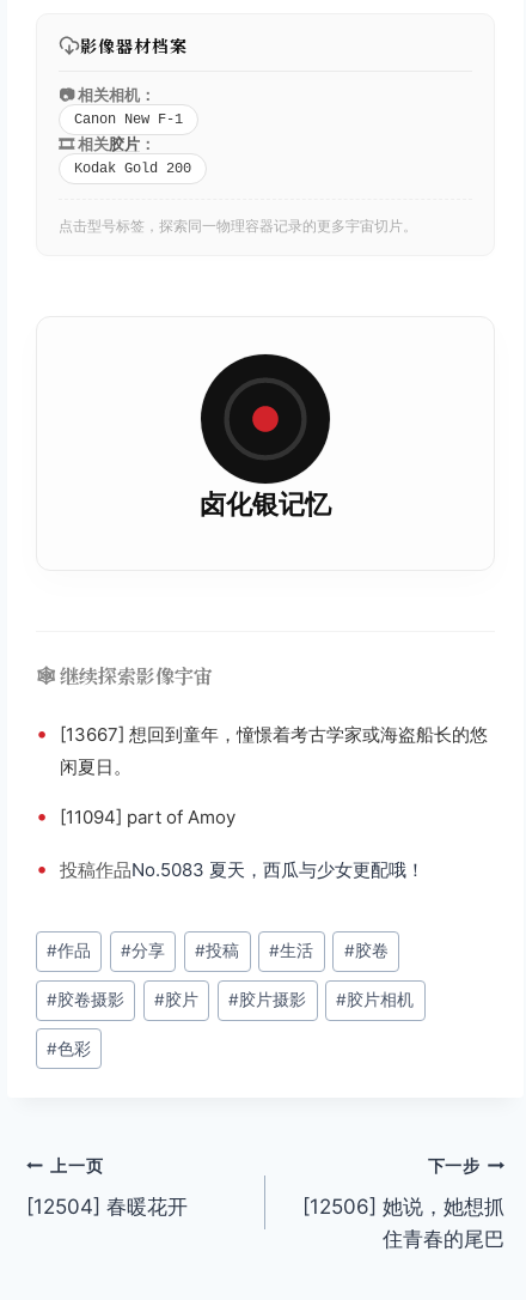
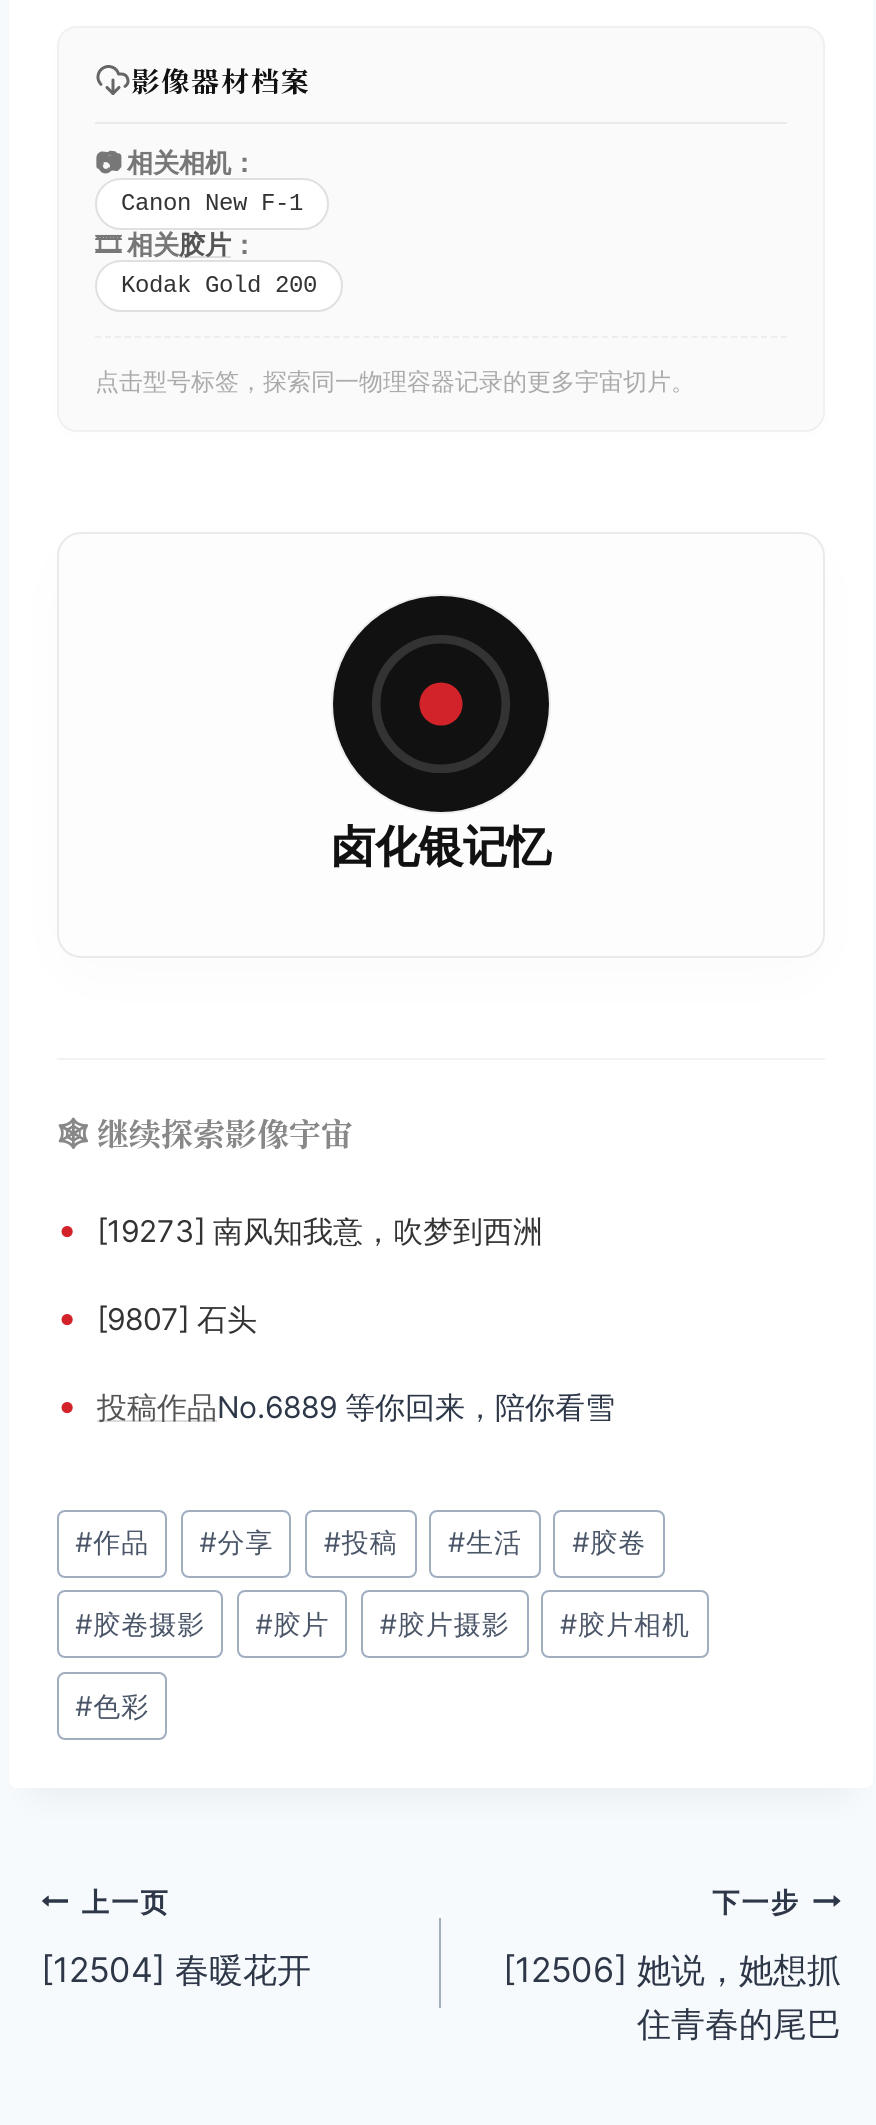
[36,721,488,778] • [13667] 想回到童年，憧憬着考古学家或海盗船长的悠 | 闲夏日。 -> [57,1208,543,1250] • [19273] 南风知我意，吹梦到西洲
[36,803,236,829] • [11094] part of Amoy -> [57,1296,257,1338] • [9807] 石头
[36,856,424,881] • 投稿作品No.5083 夏天，西瓜与少女更配哦！ -> [57,1384,615,1426] • 投稿作品No.6889 等你回来，陪你看雪

